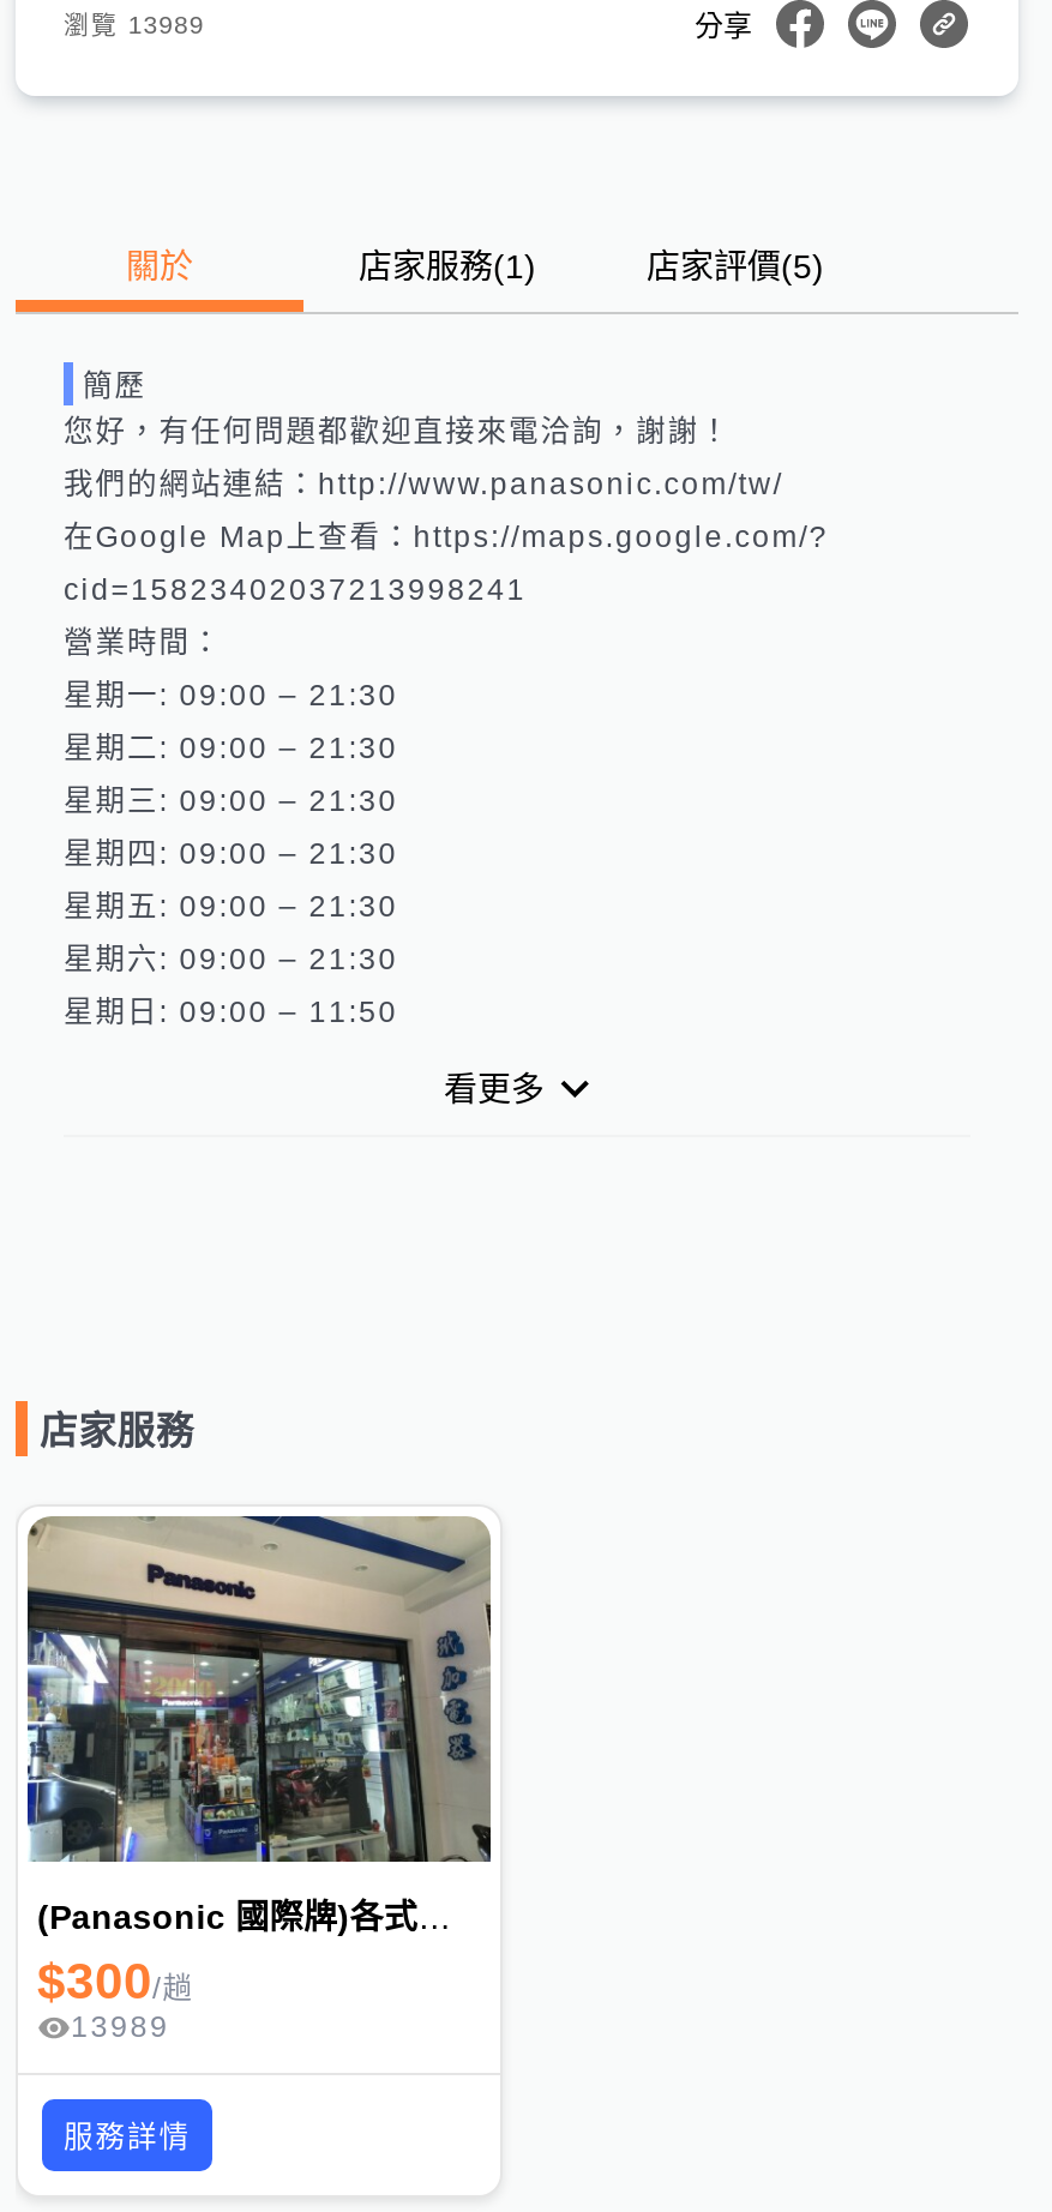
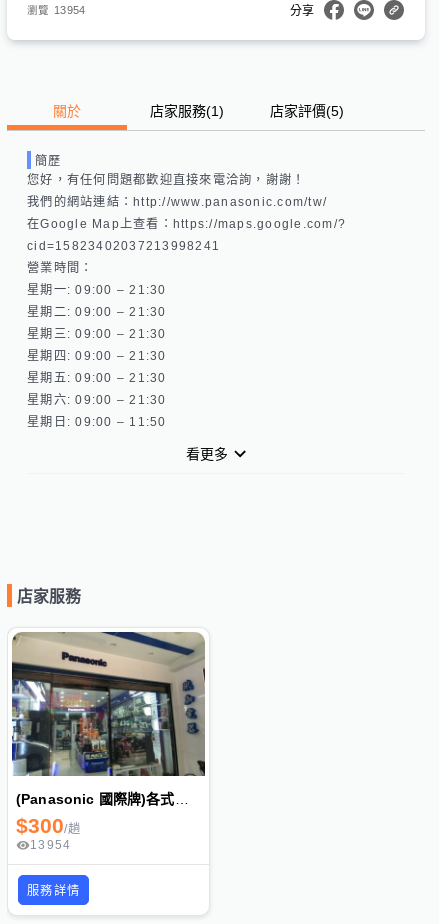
[64,8,205,38] 瀏覽 13989 -> [27,3,86,16] 瀏覽 13954
[71,2011,170,2045] 13989 -> [30,838,71,852] 13954

